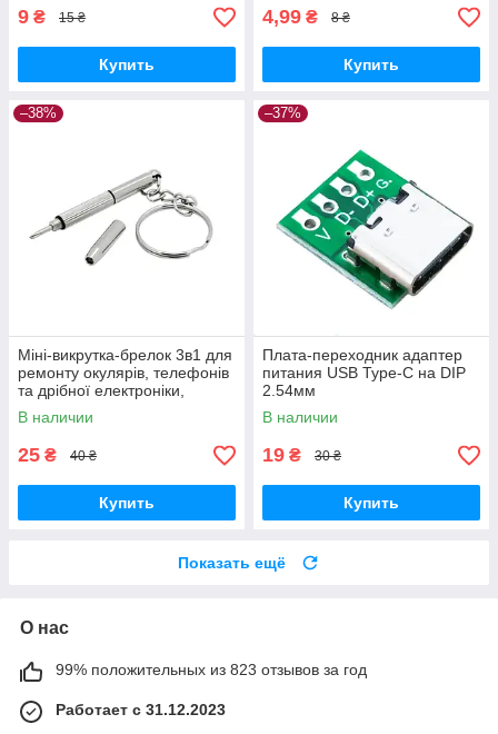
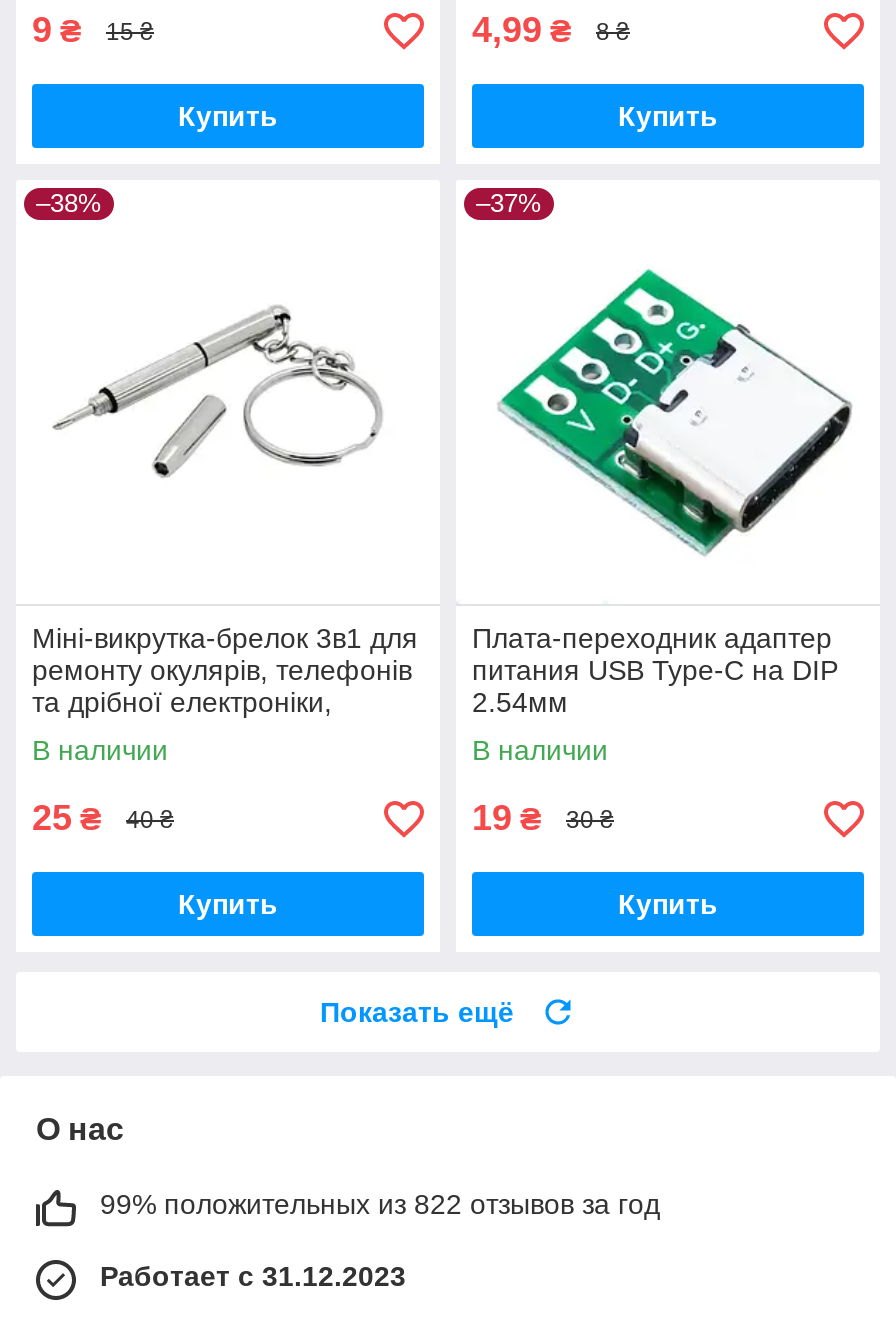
[56,661,367,679] 99% положительных из 823 отзывов за год -> [100,1189,660,1221] 99% положительных из 822 отзывов за год

